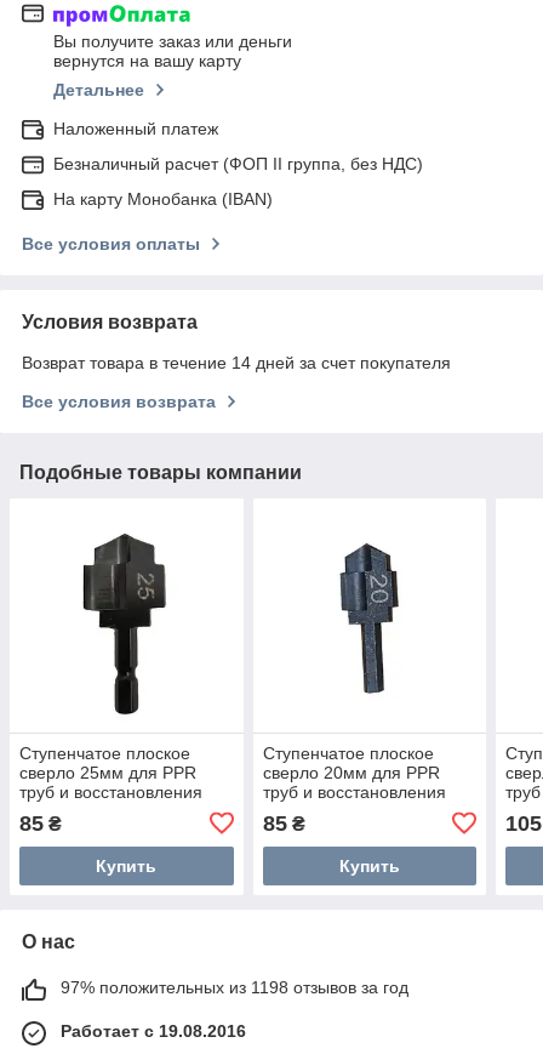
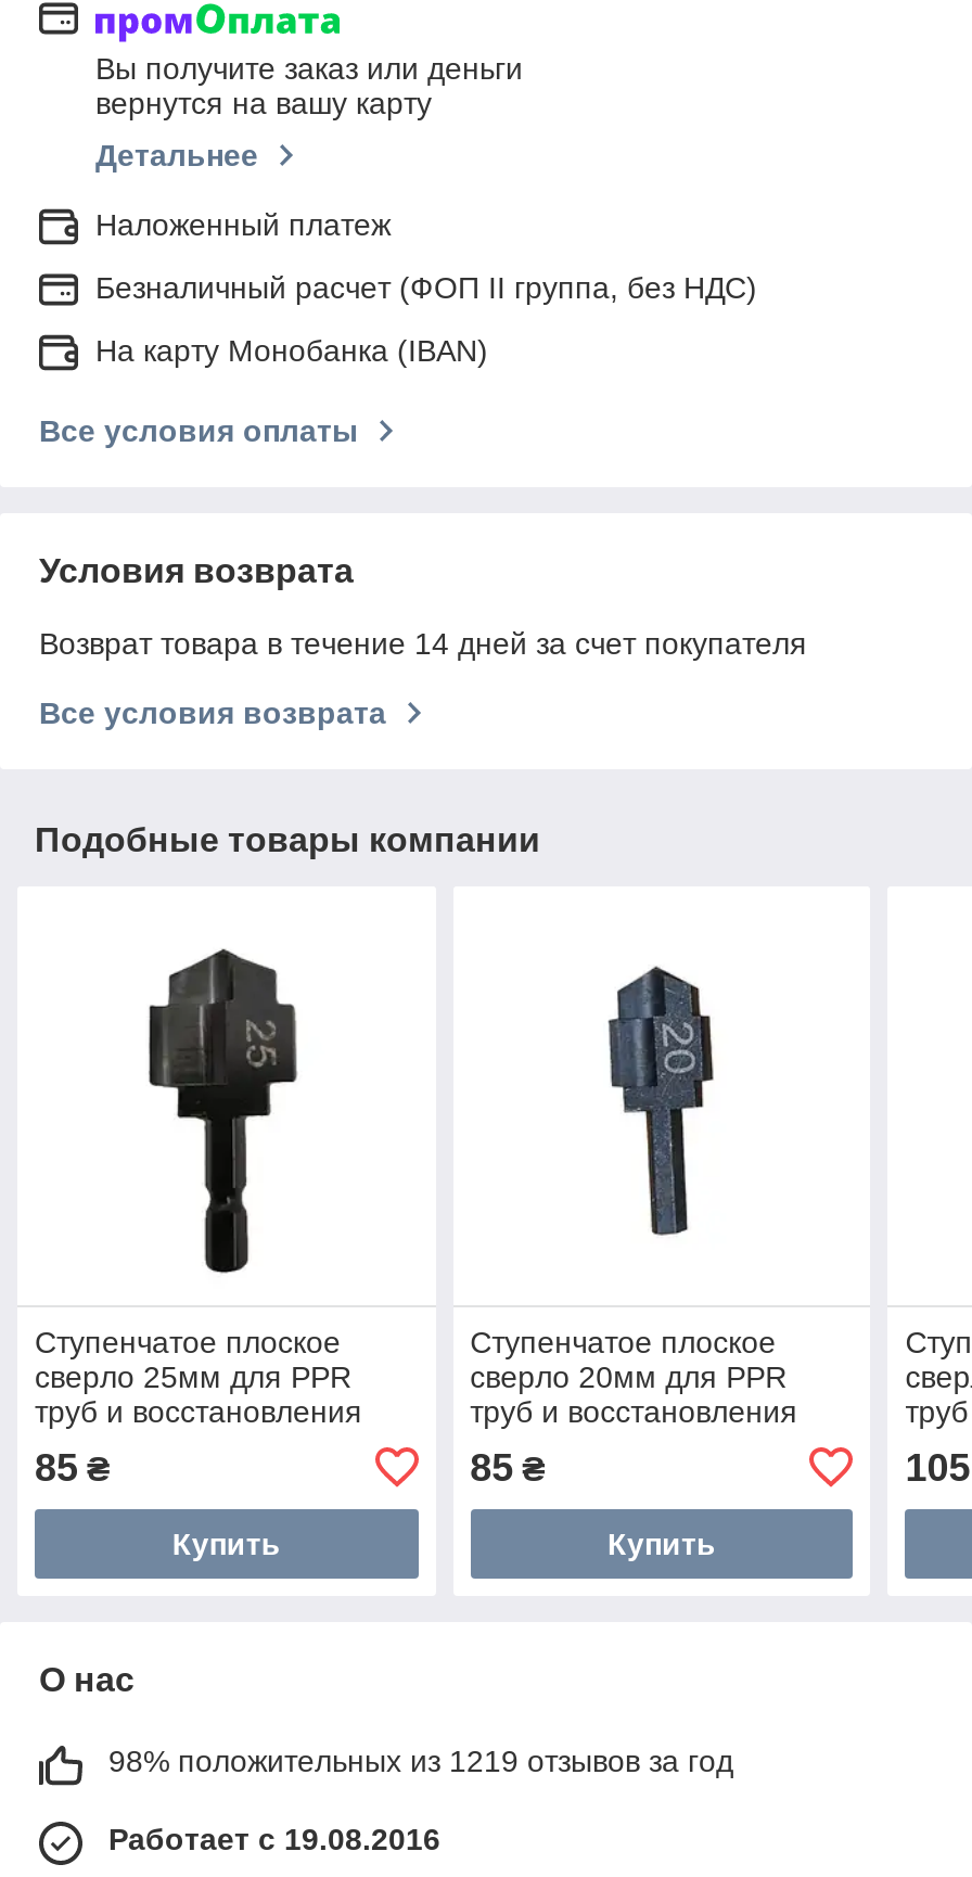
[61,977,408,997] 97% положительных из 1198 отзывов за год -> [108,1743,733,1778] 98% положительных из 1219 отзывов за год

